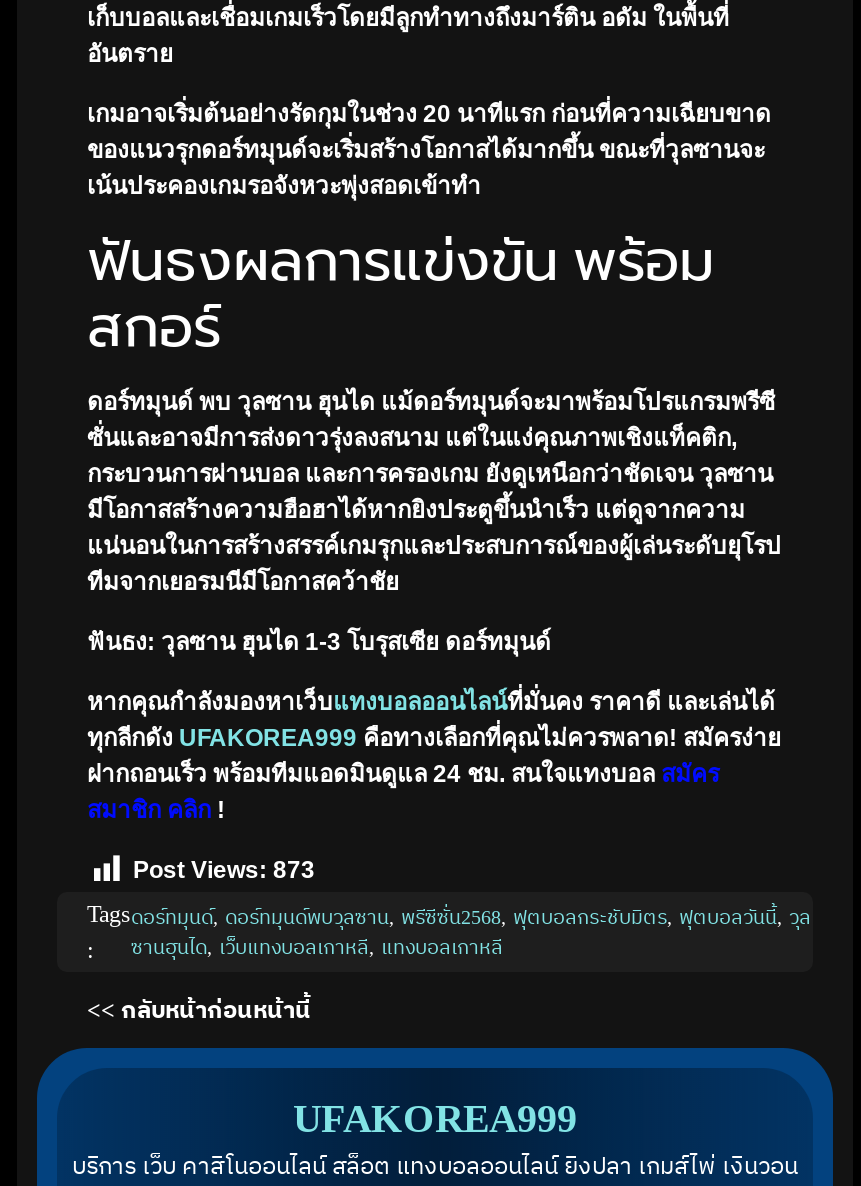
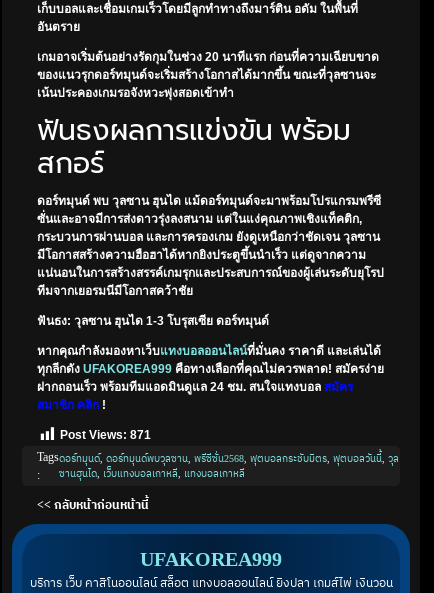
[133,857,315,885] Post Views: 873 -> [60,429,151,443] Post Views: 871

